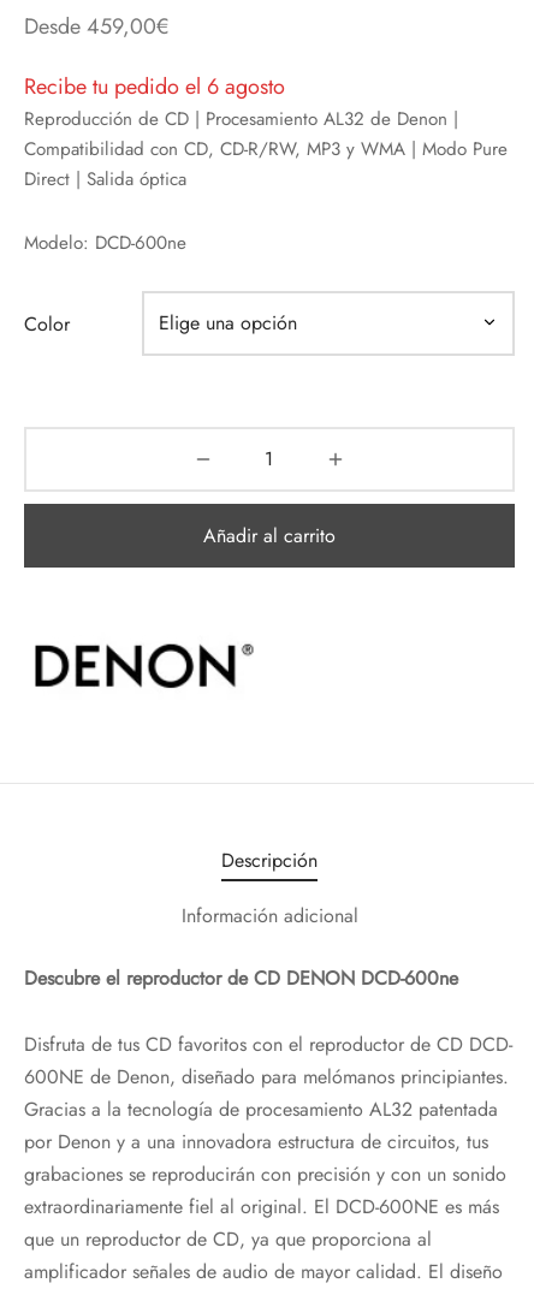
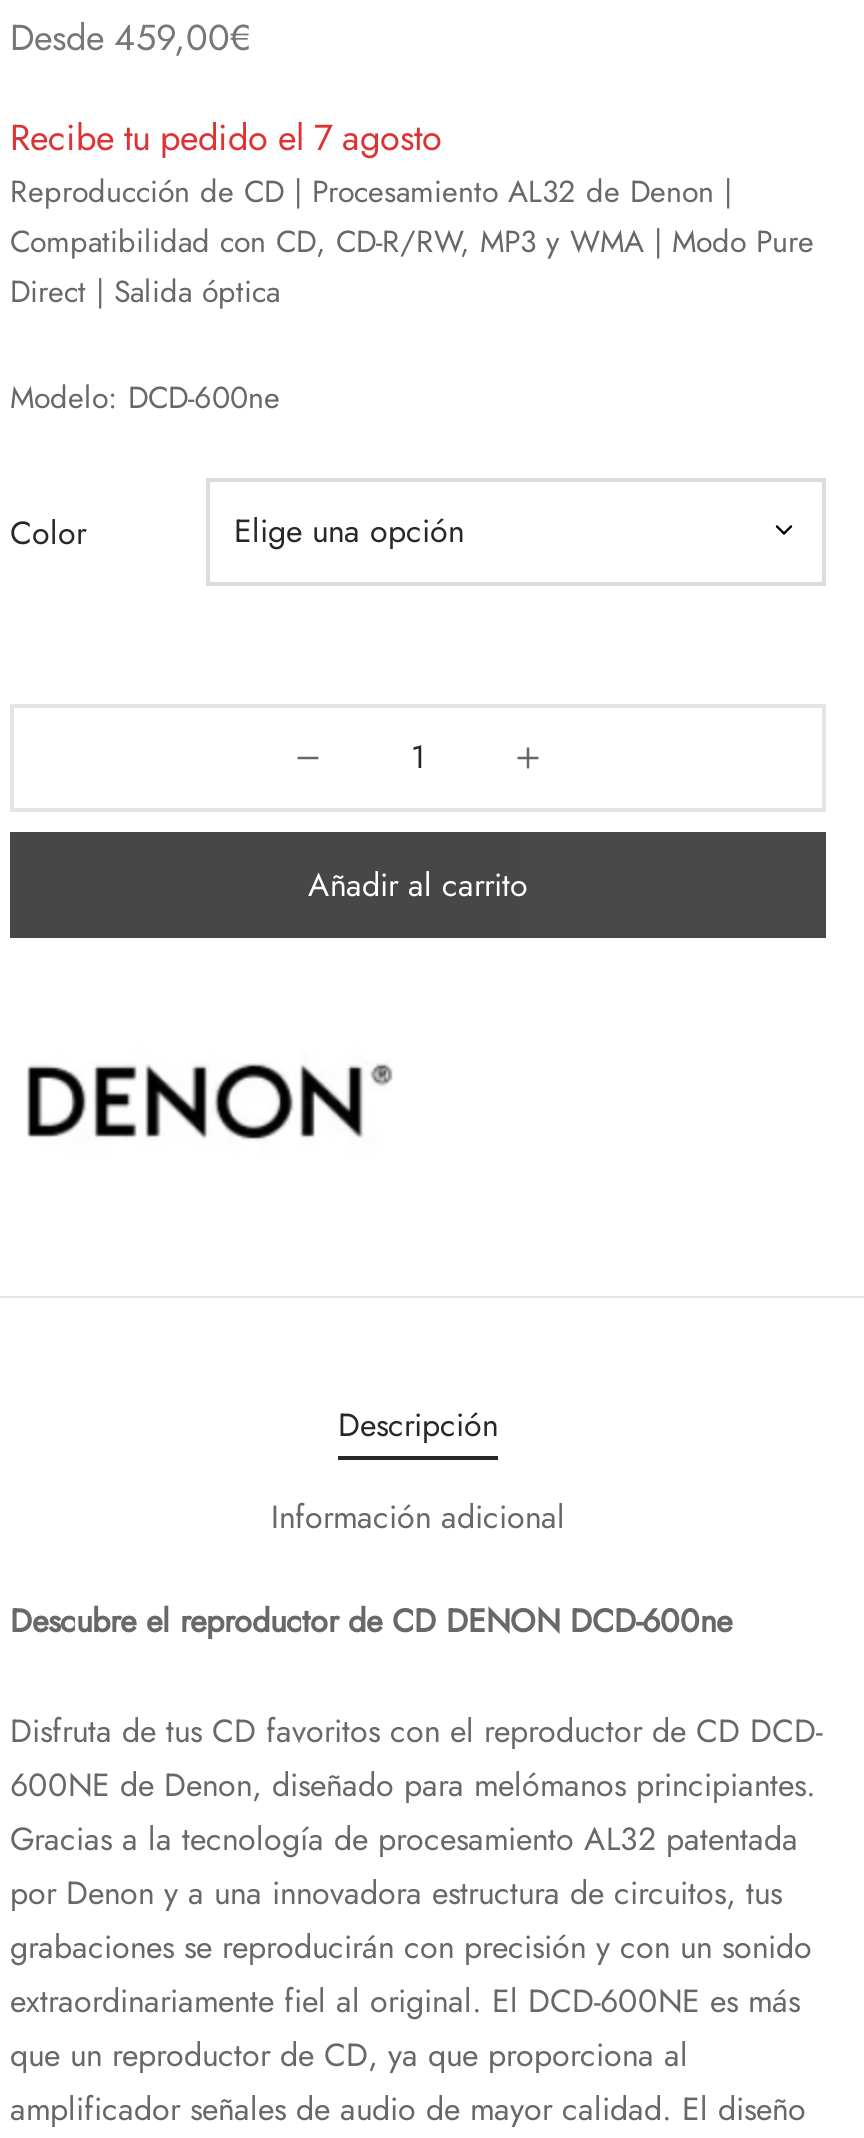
[24,71,285,102] Recibe tu pedido el 6 agosto -> [10,112,442,164] Recibe tu pedido el 7 agosto

